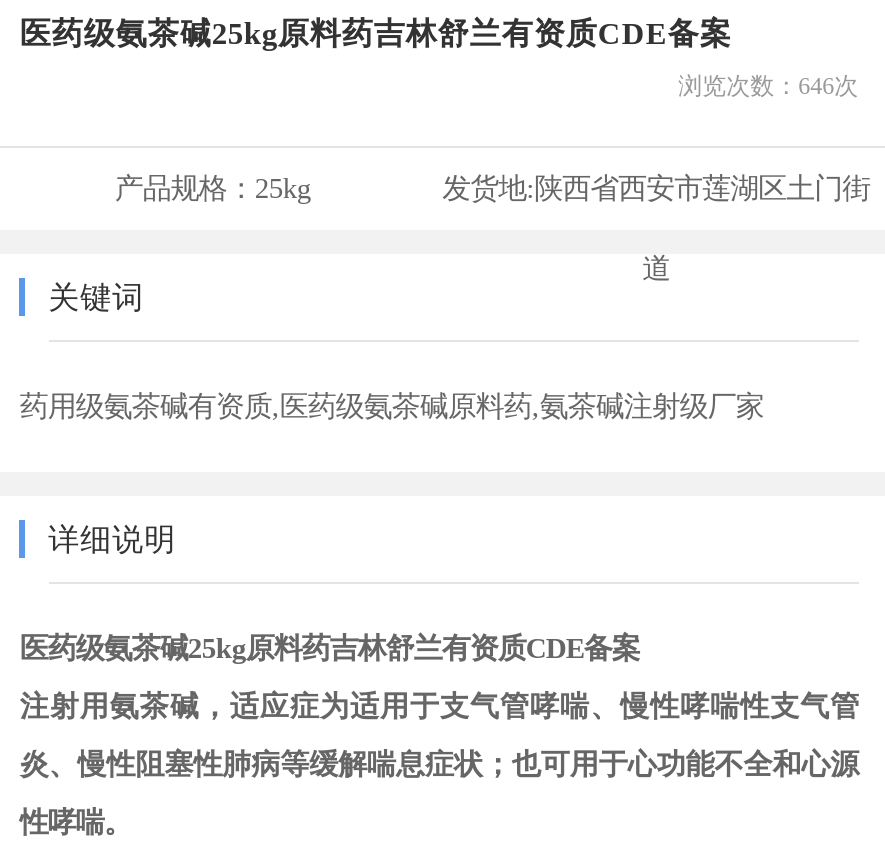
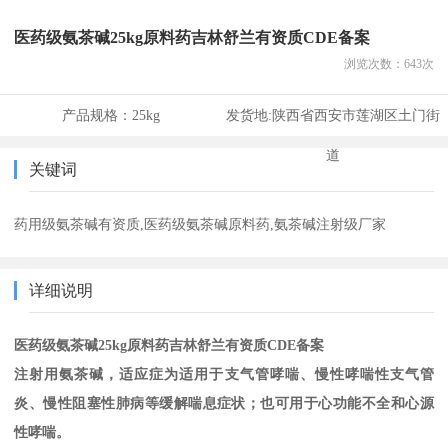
[678,71,858,99] 浏览次数：646次 -> [344,57,434,71] 浏览次数：643次

